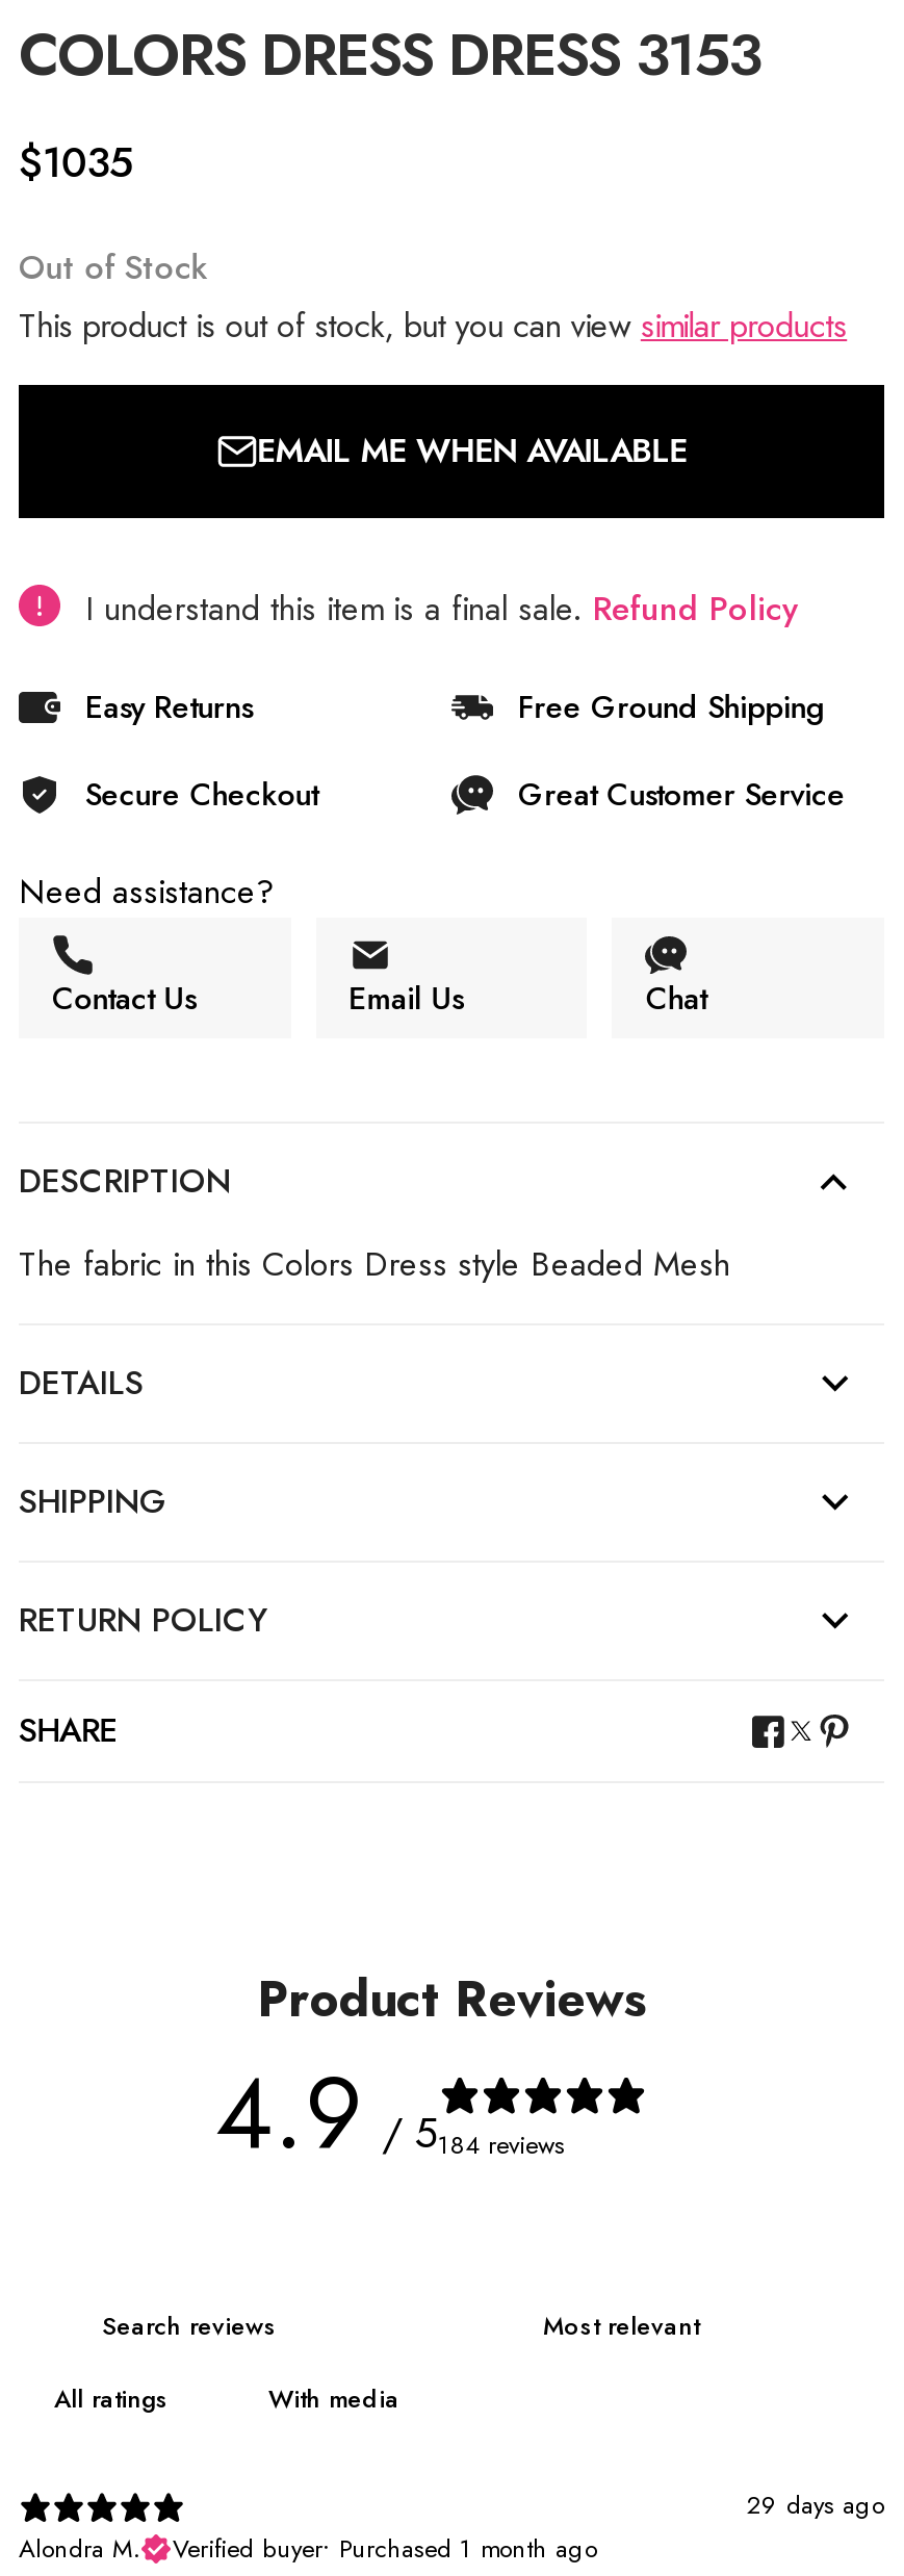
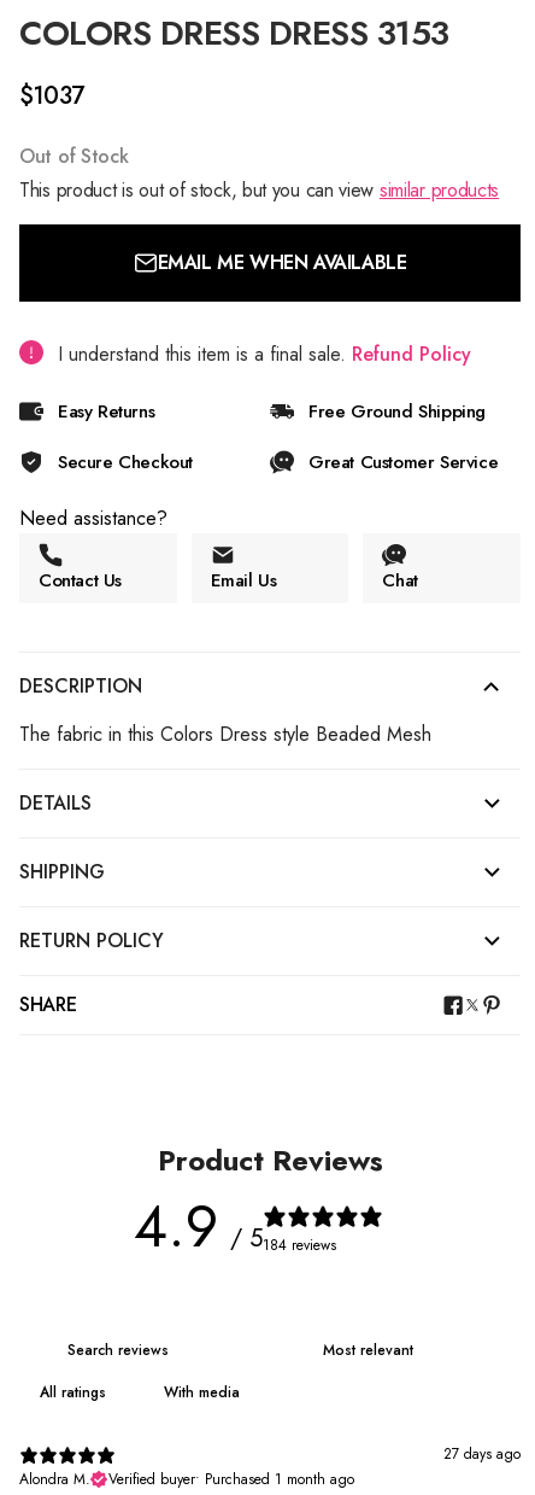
[19,133,133,194] $1035 -> [19,78,84,113] $1037
[747,2487,884,2524] 29 days ago -> [443,1443,521,1465] 27 days ago

